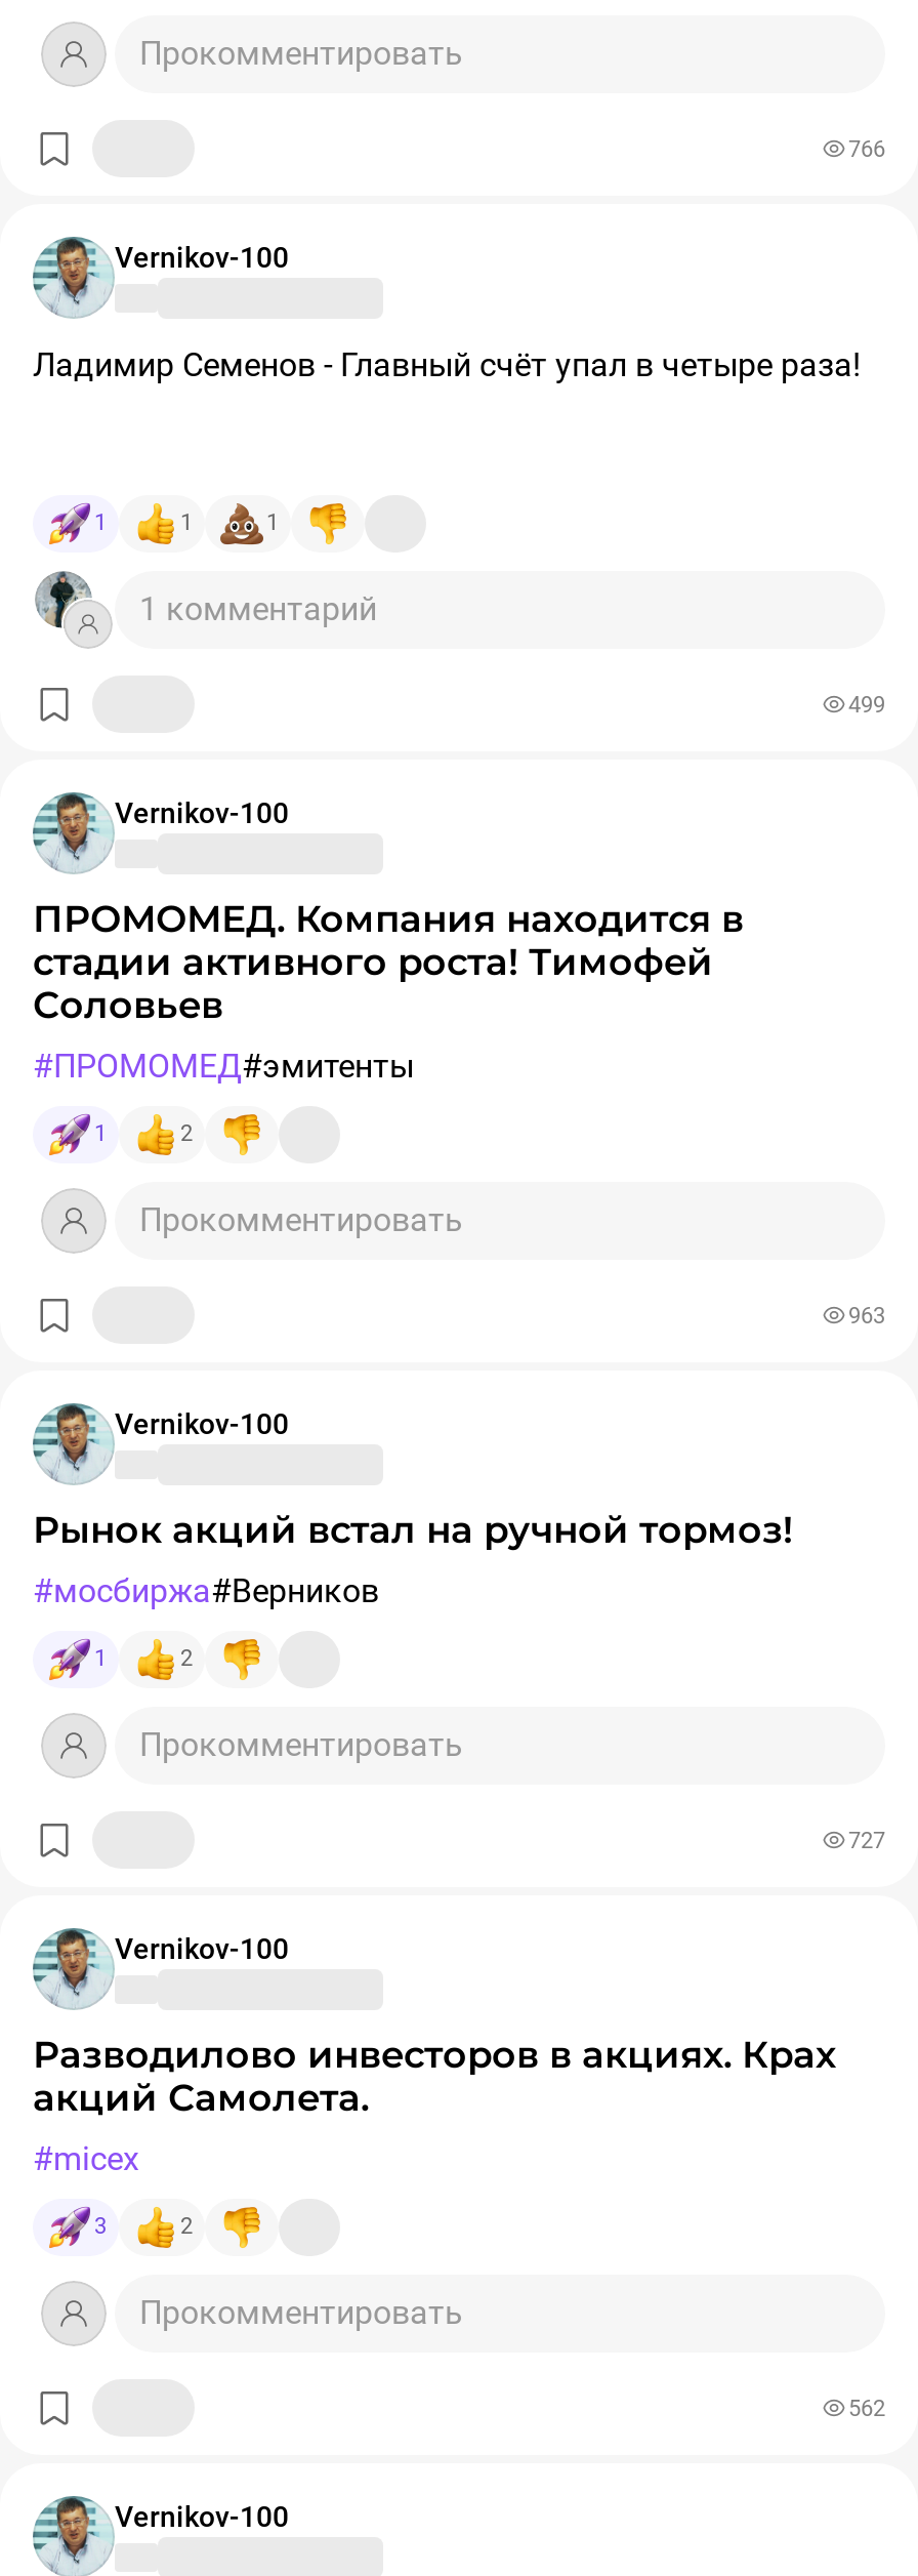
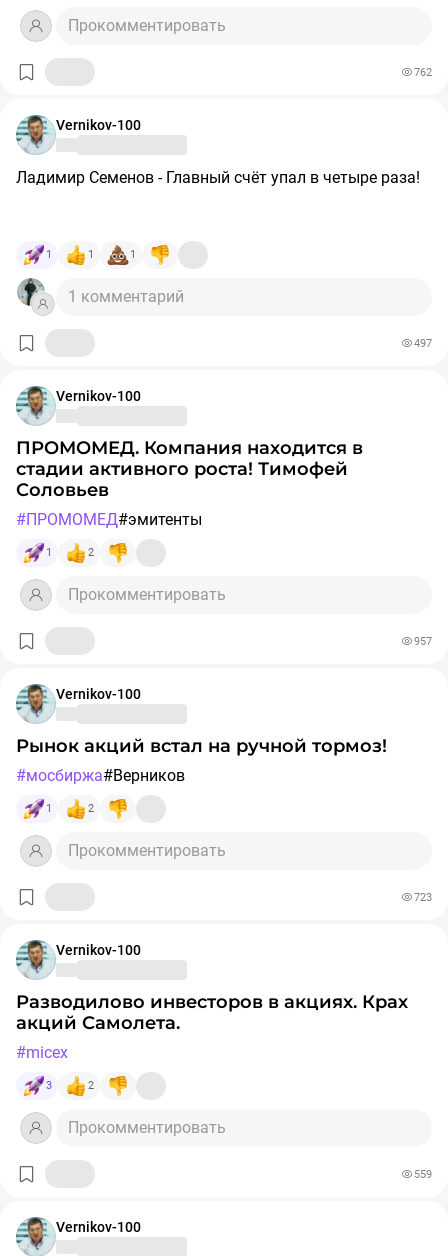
[848,136,885,163] 766 -> [414,66,432,79] 762
[848,692,885,718] 499 -> [414,337,432,350] 497
[848,1303,885,1329] 963 -> [414,635,432,648] 957
[848,1827,885,1854] 727 -> [414,891,432,904] 723
[848,2395,885,2422] 562 -> [414,1168,432,1181] 559

